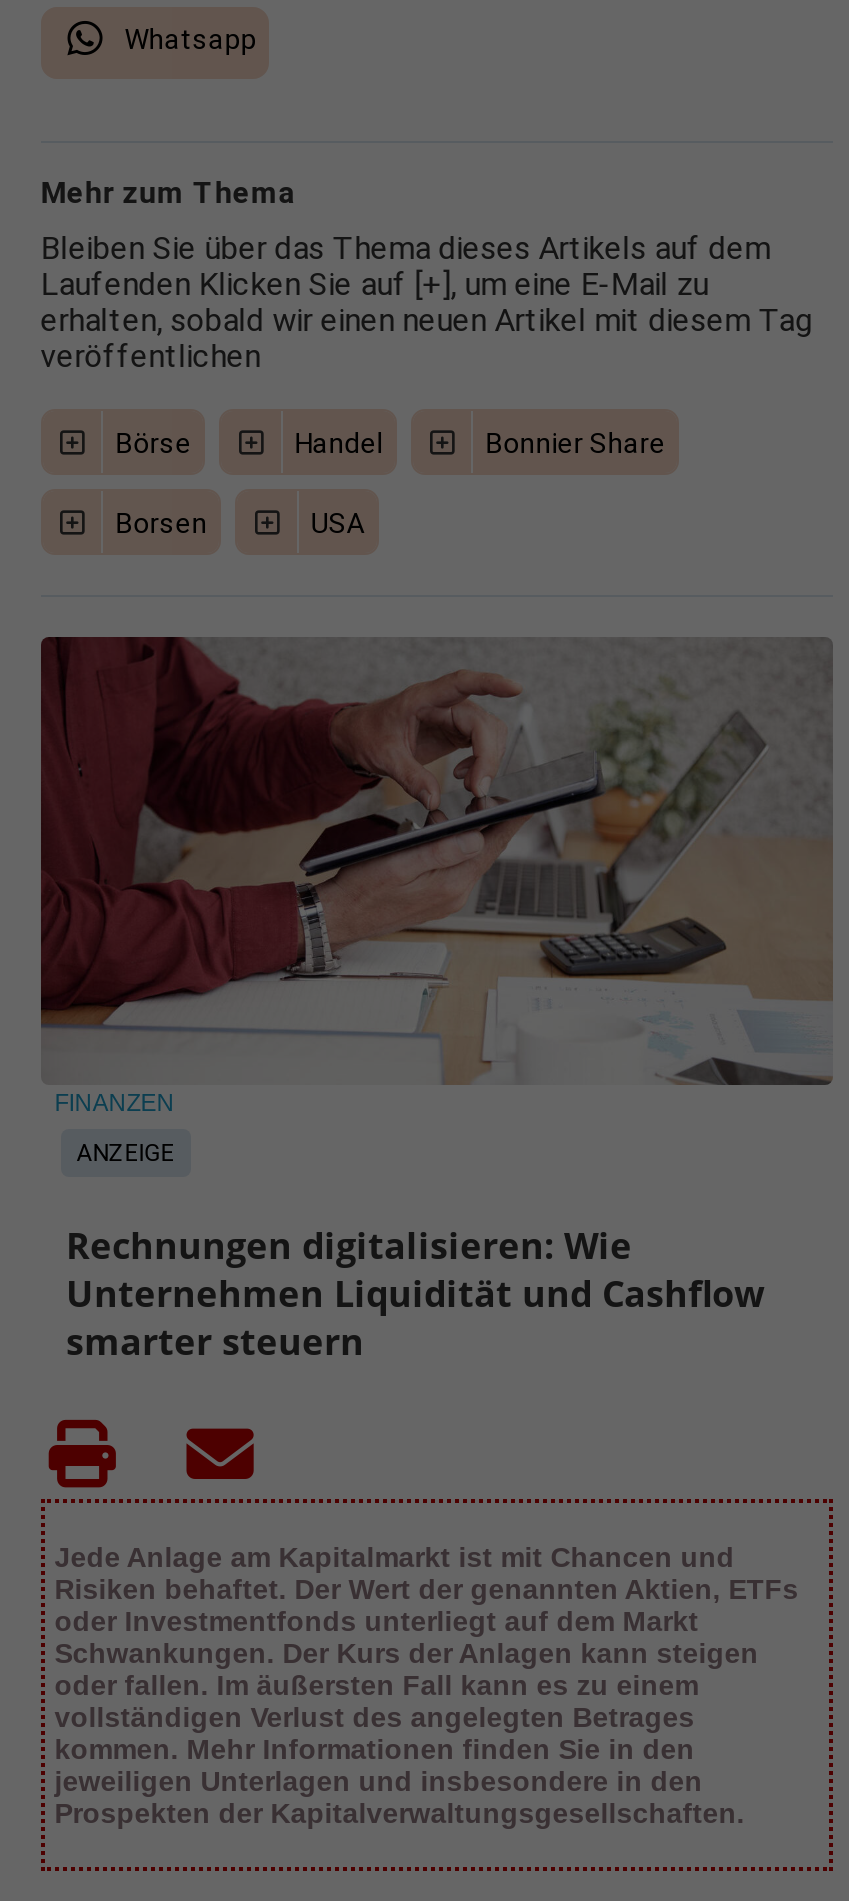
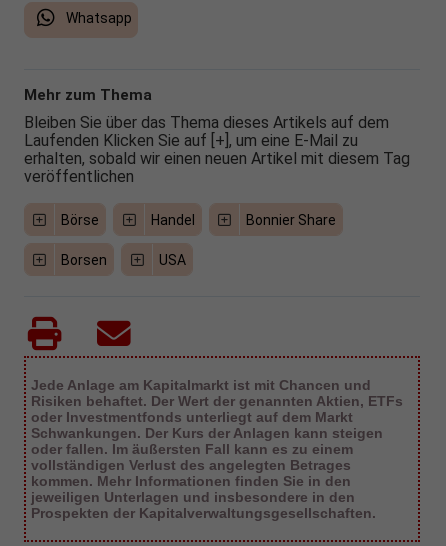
[39,635,833,1364] [image] | FINANZEN | Rechnungen digitalisieren: Wie | Unternehmen Liquidität und Cashflow | smarter steuern -> none
[76,1139,174,1167] ANZEIGE -> none

